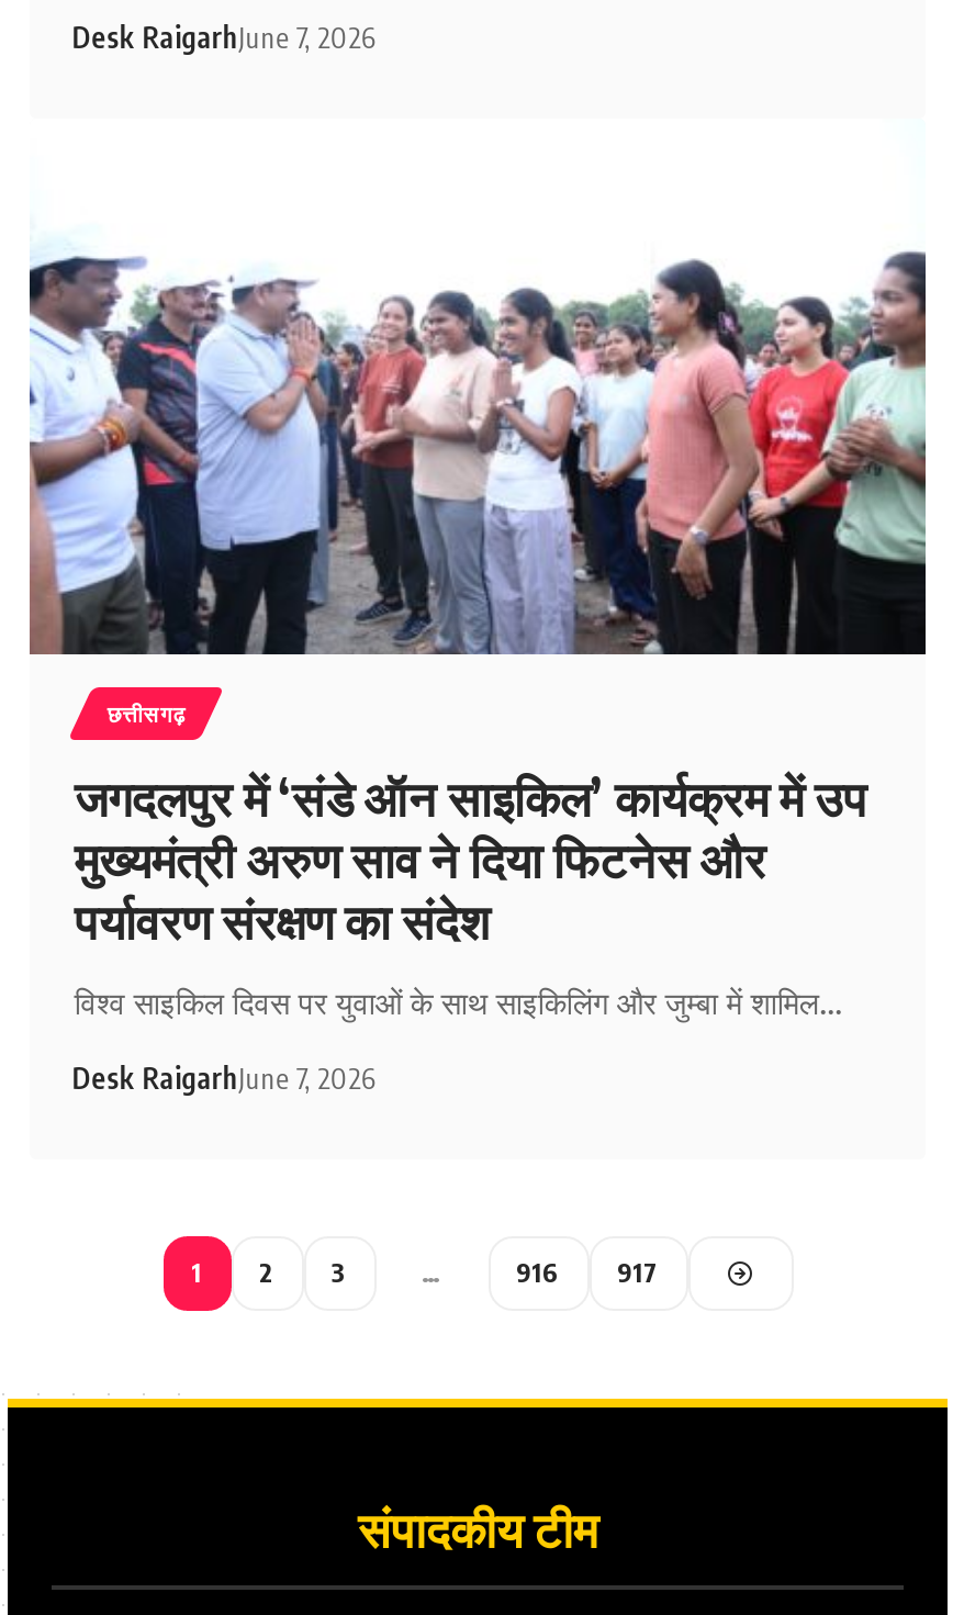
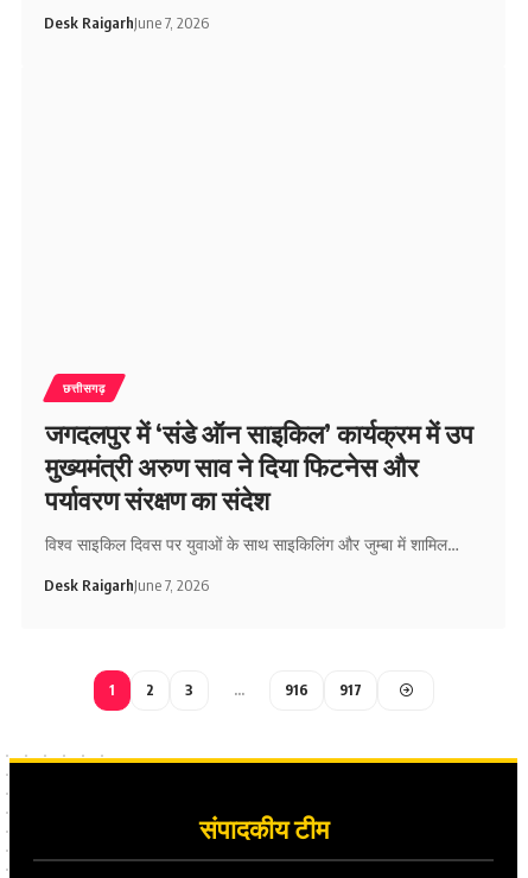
[27,250,928,657] [image] -> none

